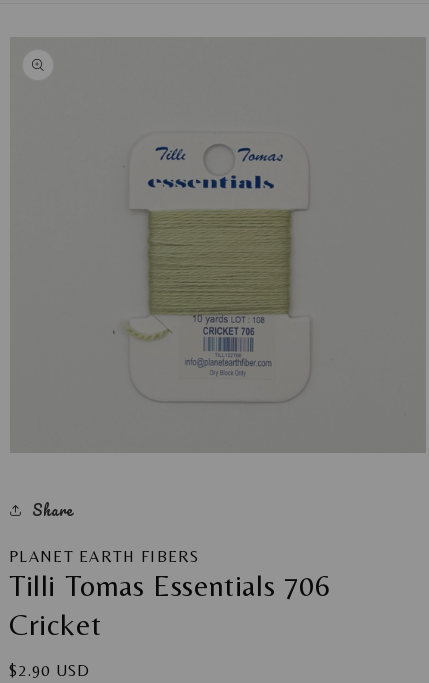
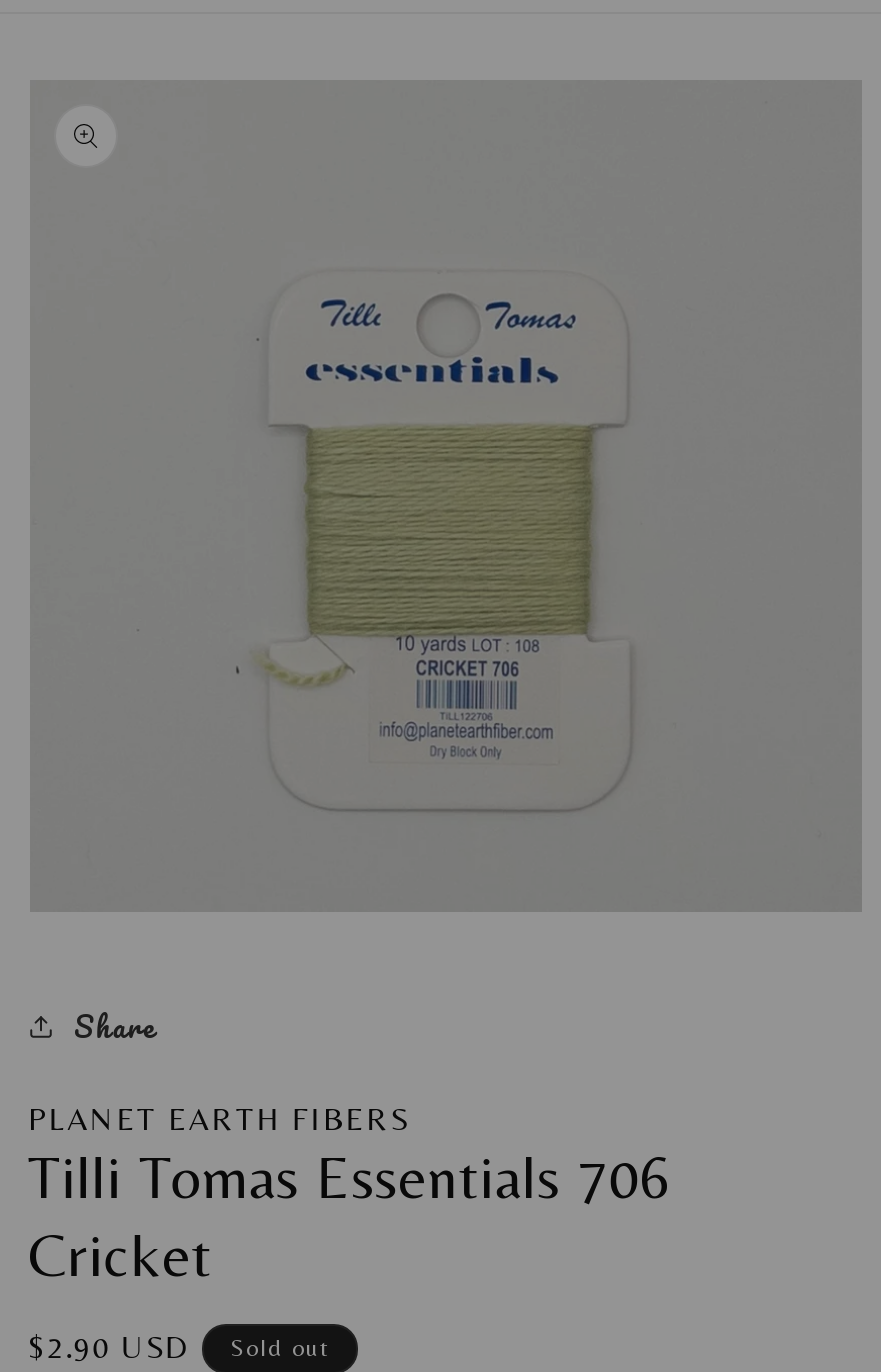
none -> [230,1334,330,1362] Sold out

